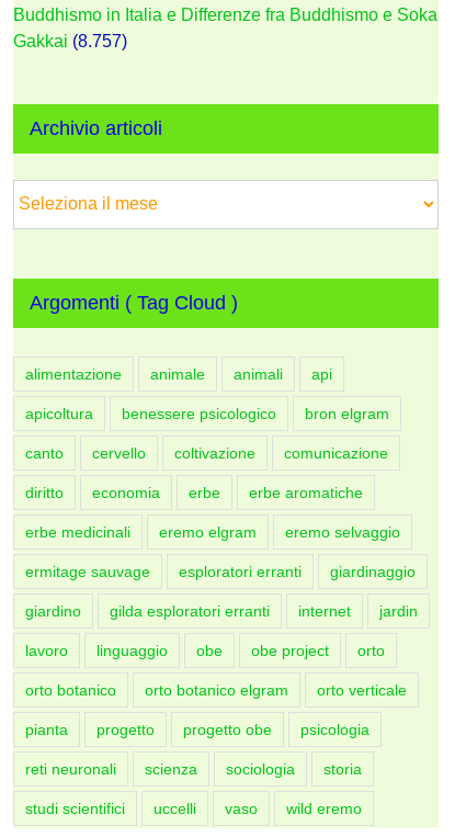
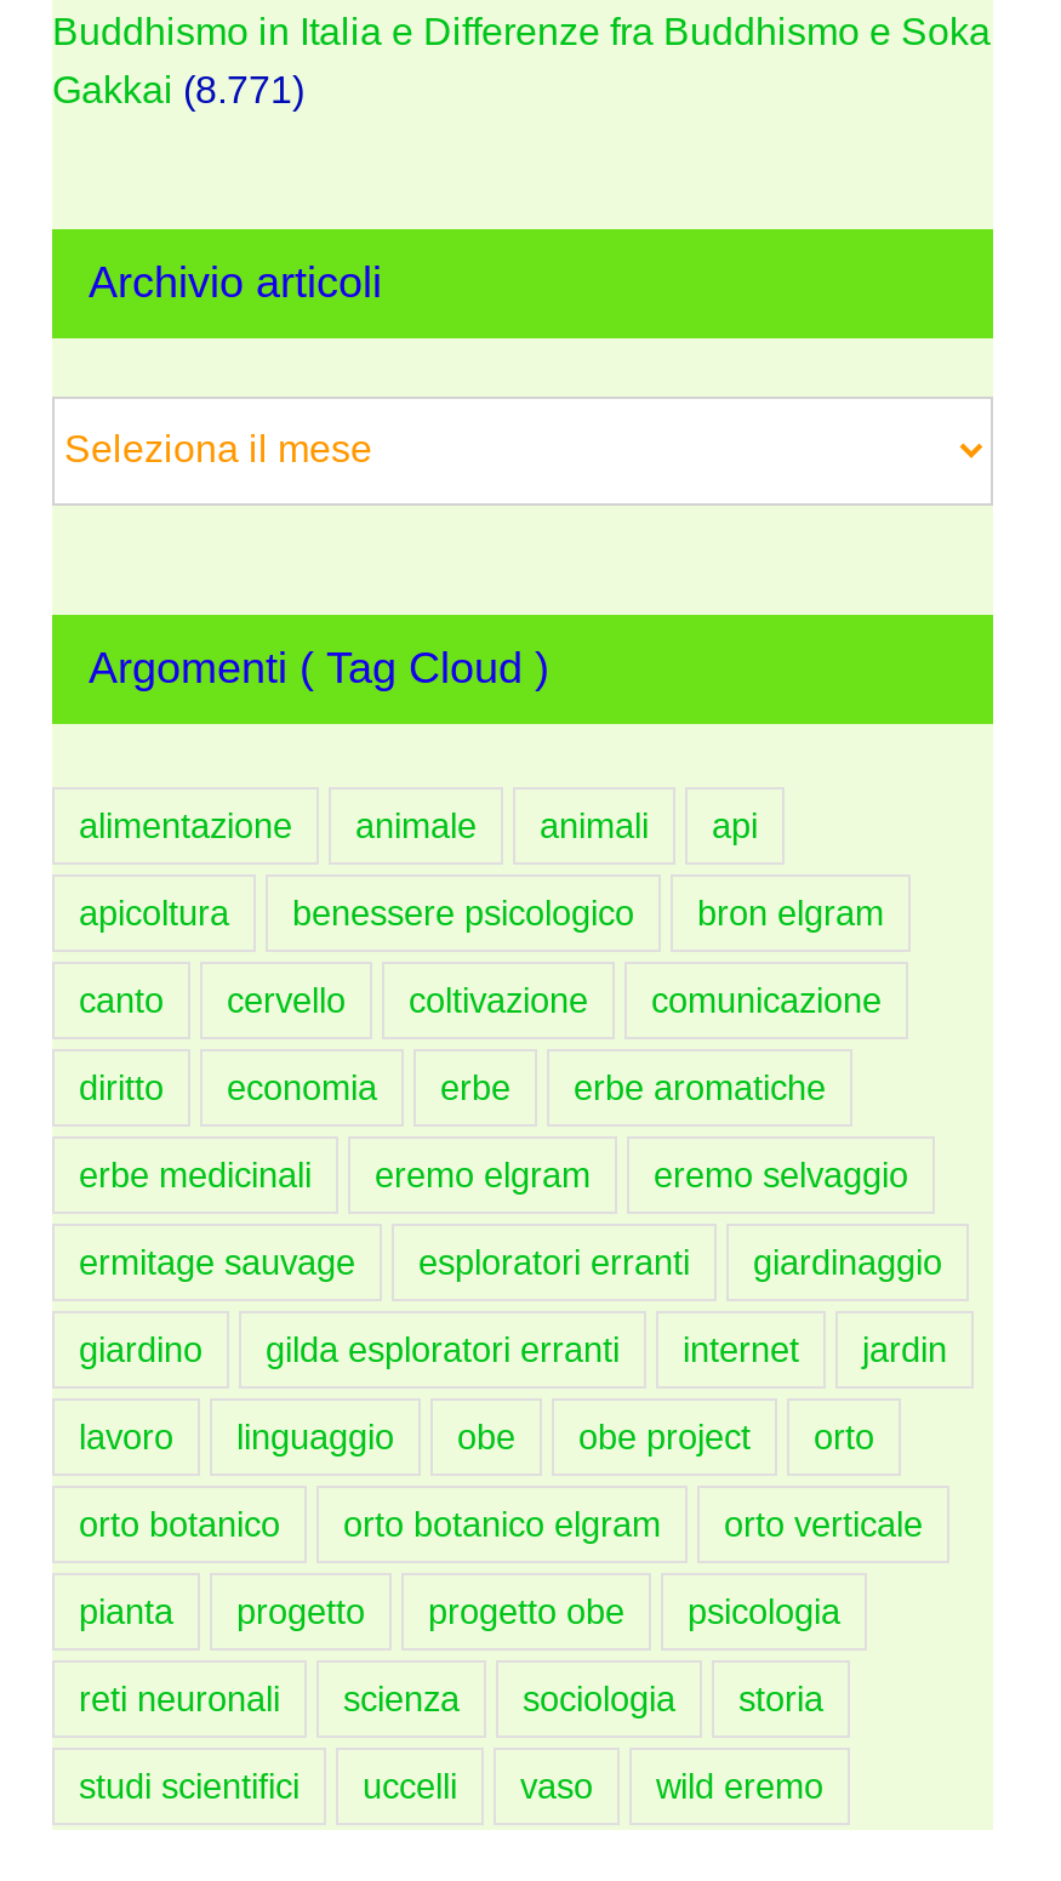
[13,32,127,50] Gakkai (8.757) -> [52,69,304,110] Gakkai (8.771)

